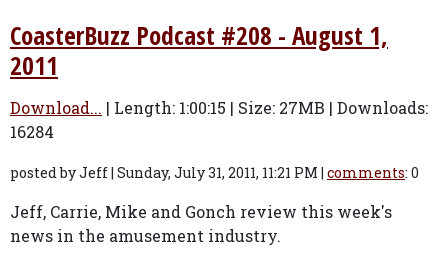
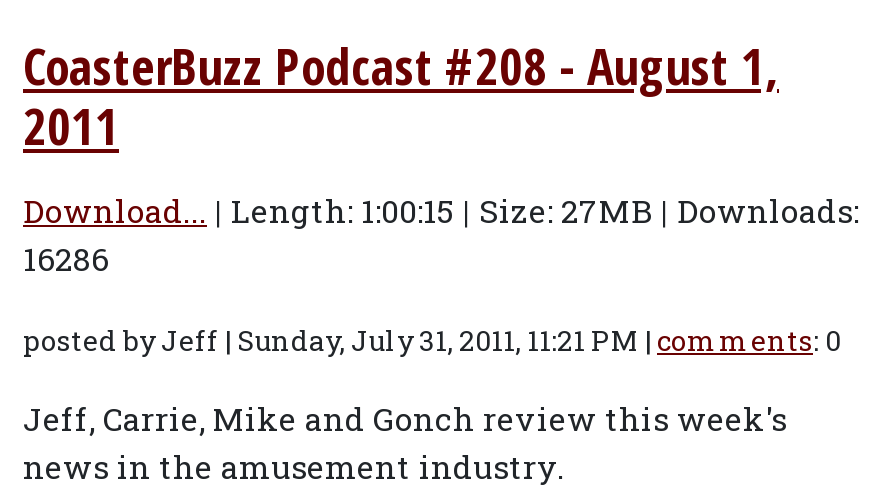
[10,121,54,142] 16284 -> [23,237,109,279] 16286

